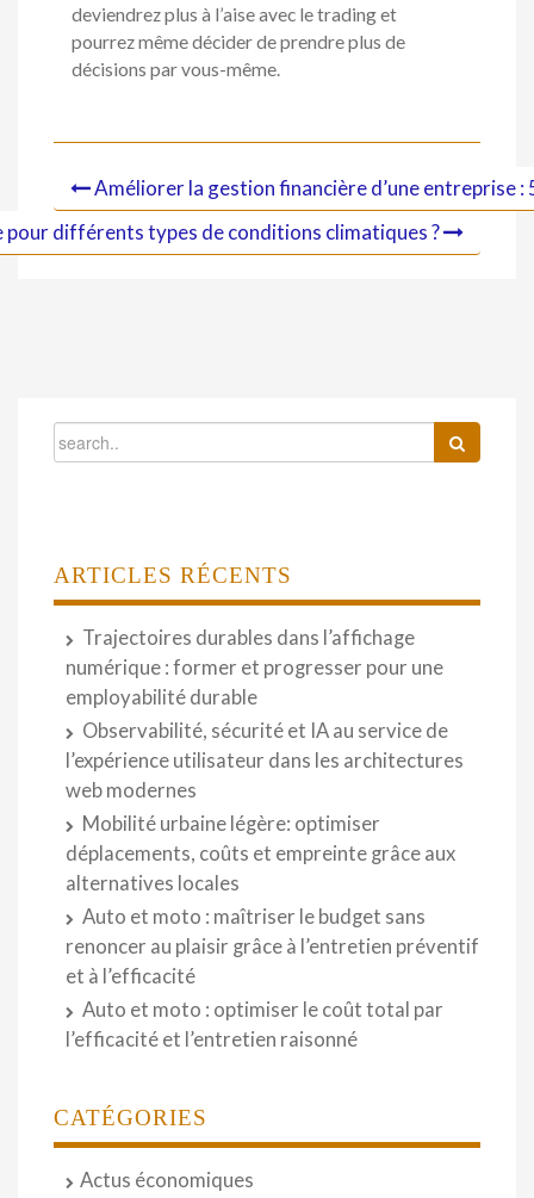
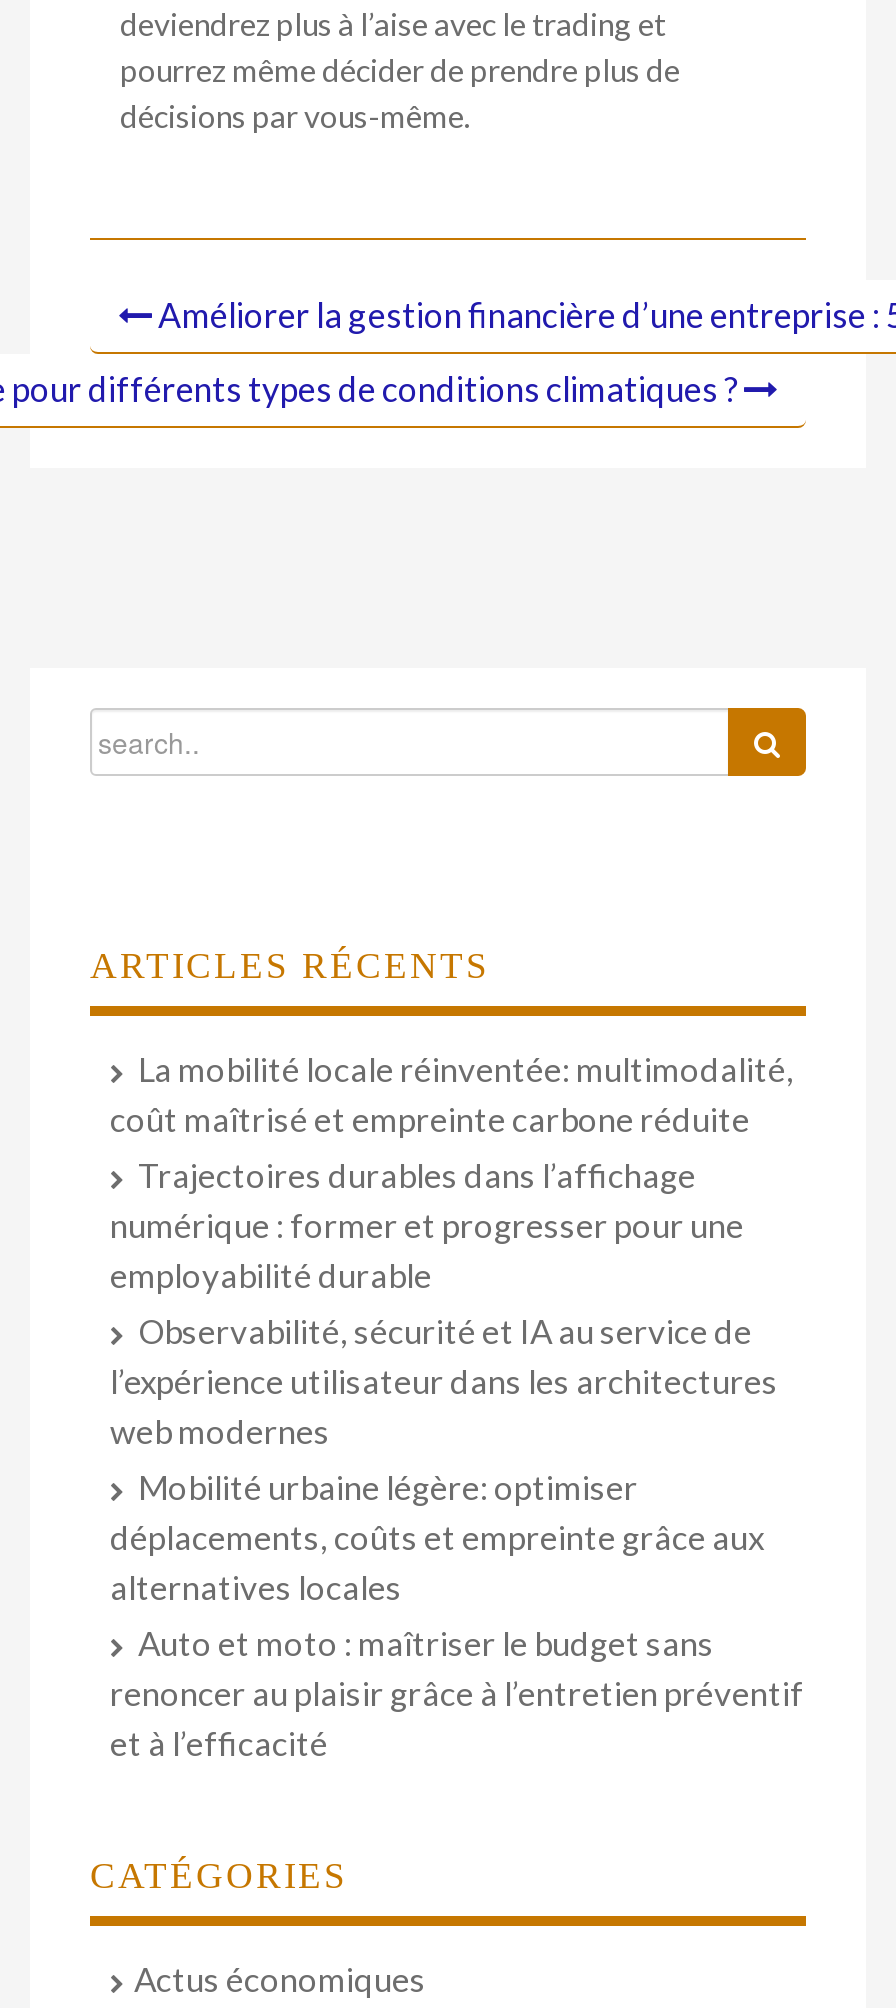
none -> [110,1050,794,1140] La mobilité locale réinventée: multimodalité, | coût maîtrisé et empreinte carbone réduite
moved [66,626,479,988] -> [110,1156,804,1764]: Trajectoires durables dans l’affichage | numérique : former et progresser pour une | employabilité durable | ... | renoncer au plaisir grâce à l’entretien préventif | et à l’efficacité
[66,998,443,1051] Auto et moto : optimiser le coût total par | l’efficacité et l’entretien raisonné -> none

